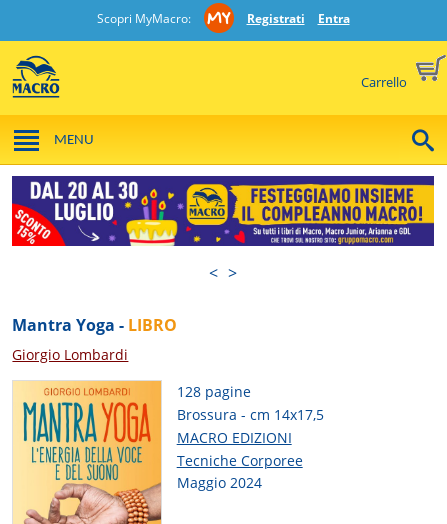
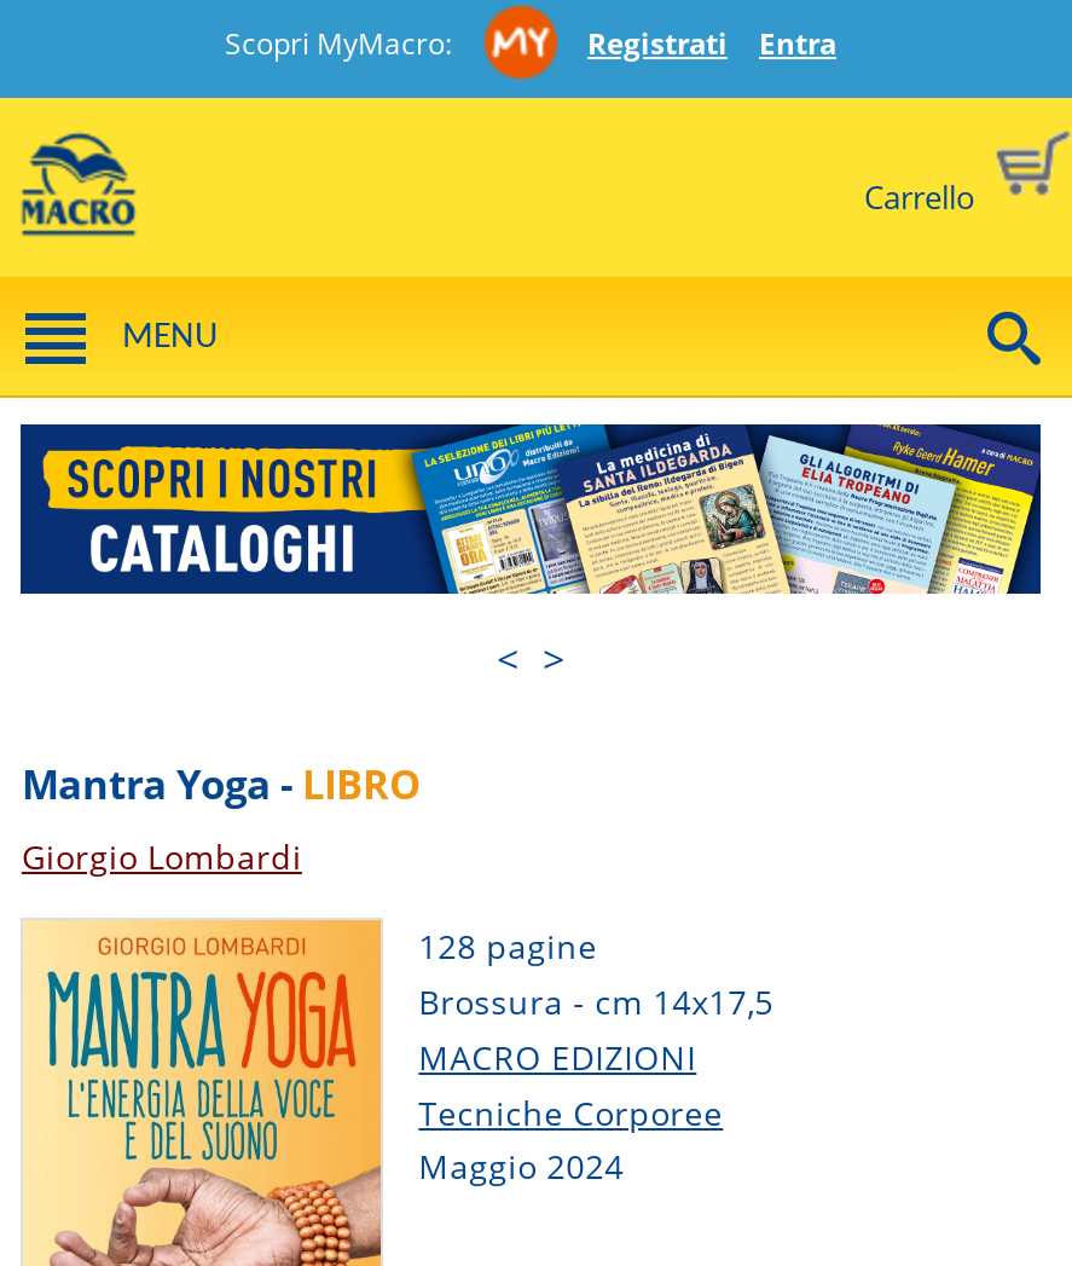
[11,175,435,247] [image] -> [18,422,1043,596] [image]

